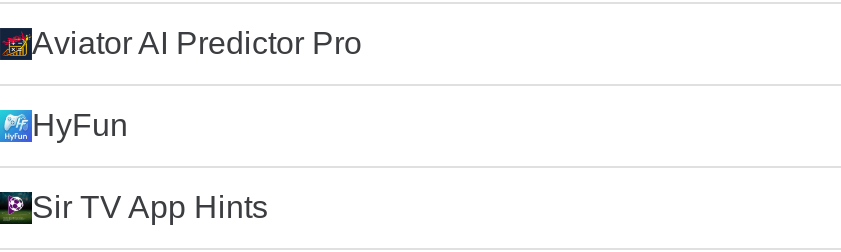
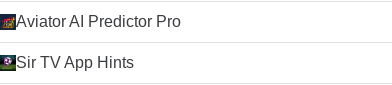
[32,108,128,142] HyFun -> none

